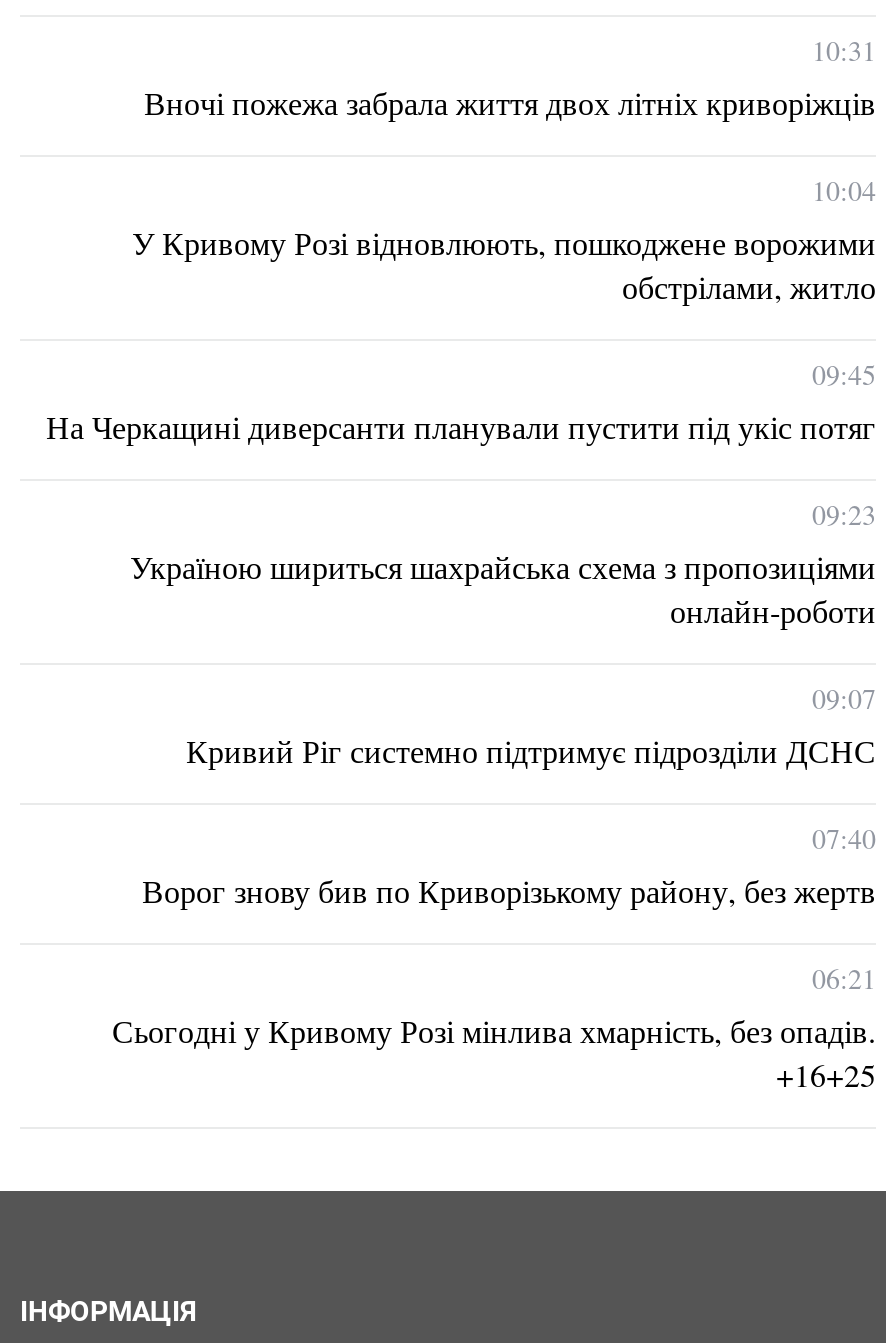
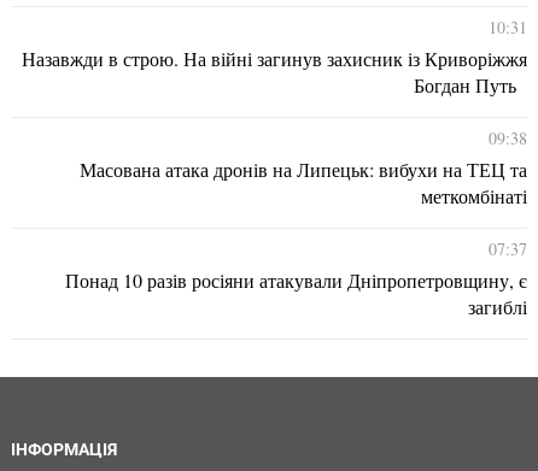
[46,80,876,1094] Вночі пожежа забрала життя двох літніх криворіжців | 10:04 | У Кривому Розі відновлюють, пошкоджене ворожими | обстрілами, житло | 09:45 | На Черкащині диверсанти планували пустити під укіс потяг | 09:23 | Україною шириться шахрайська схема з пропозиціями | онлайн-роботи | 09:07 | Кривий Ріг системно підтримує підрозділи ДСНС | 07:40 | Ворог знову бив по Криворізькому району, без жертв | 06:21 | Сьогодні у Кривому Розі мінлива хмарність, без опадів. | +16+25 -> [22,45,527,319] Назавжди в строю. На війні загинув захисник із Криворіжжя | Богдан Путь | 09:38 | Масована атака дронів на Липецьк: вибухи на ТЕЦ та | меткомбінаті | 07:37 | Понад 10 разів росіяни атакували Дніпропетровщину, є | загиблі

